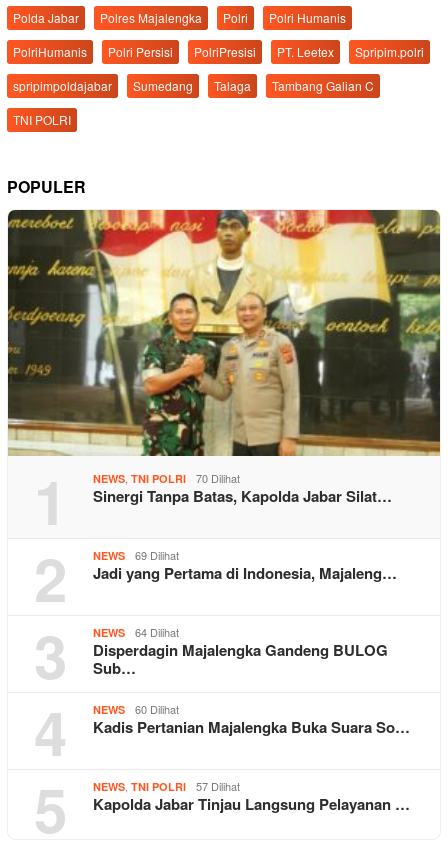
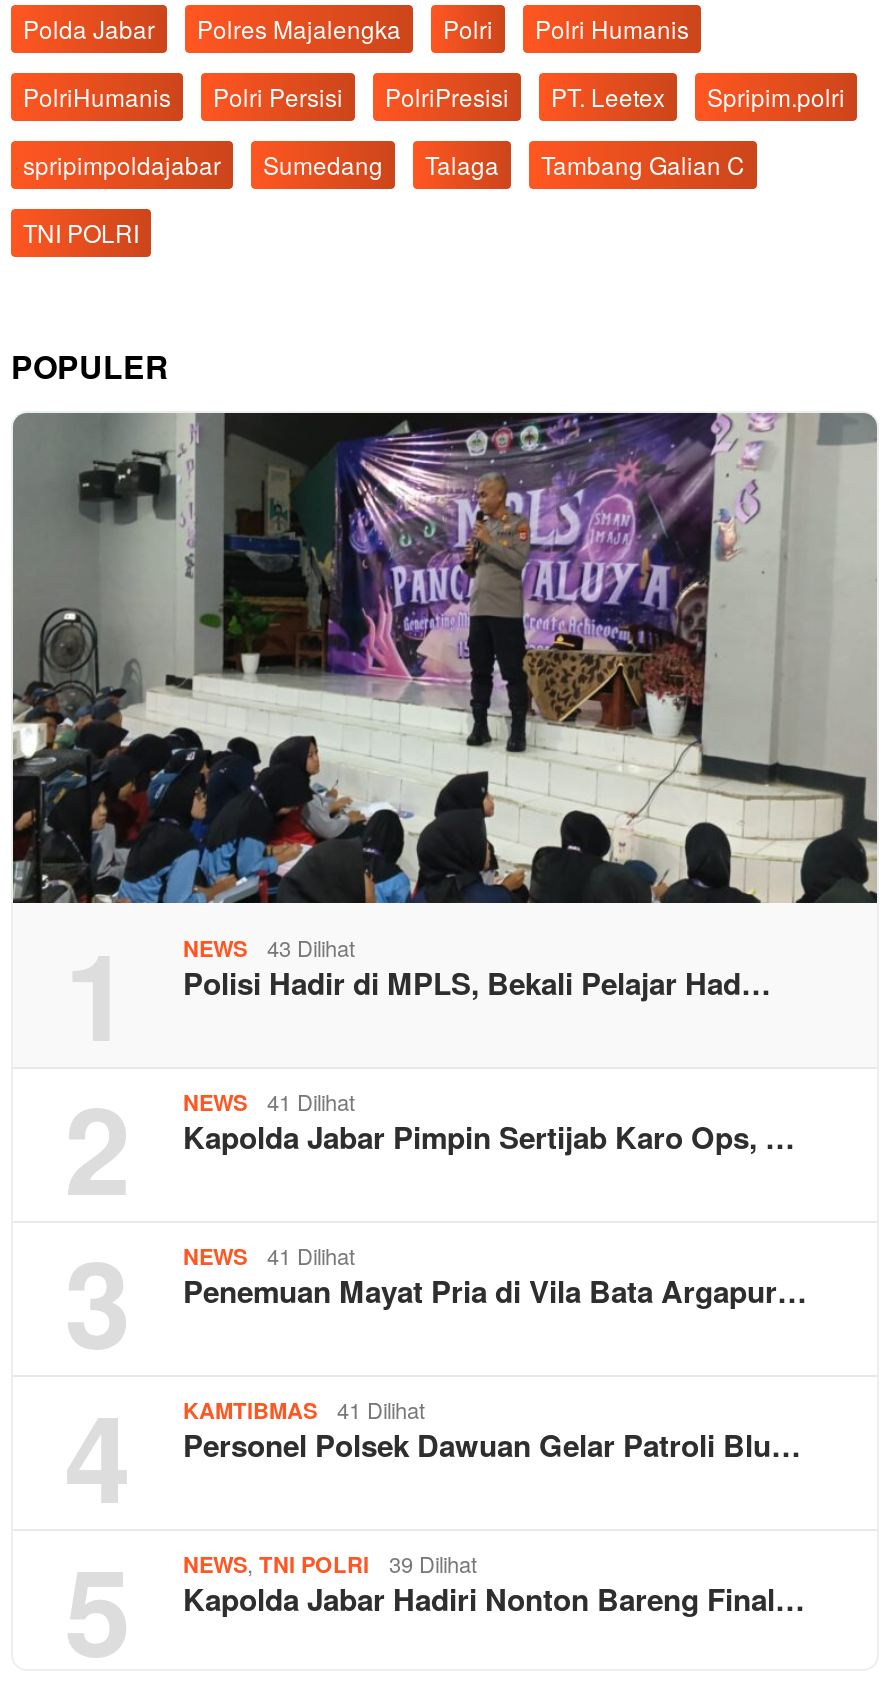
[7,209,440,507] [image] | NEWS, TNI POLRI | 70 Dilihat | Sinergi Tanpa Batas, Kapolda Jabar Silat… -> [11,411,879,1005] [image] | NEWS | 43 Dilihat | Polisi Hadir di MPLS, Bekali Pelajar Had…
[93,547,397,584] 69 Dilihat | Jadi yang Pertama di Indonesia, Majaleng… -> [183,1085,795,1159] 41 Dilihat | Kapolda Jabar Pimpin Sertijab Karo Ops, …
[93,624,388,679] 64 Dilihat | Disperdagin Majalengka Gandeng BULOG | Sub… -> [183,1239,807,1313] 41 Dilihat | Penemuan Mayat Pria di Vila Bata Argapur…
[93,701,410,738] NEWS | 60 Dilihat | Kadis Pertanian Majalengka Buka Suara So… -> [183,1393,801,1467] KAMTIBMAS | 41 Dilihat | Personel Polsek Dawuan Gelar Patroli Blu…
[196,778,240,794] 57 Dilihat -> [389,1547,477,1579] 39 Dilihat
[93,793,410,815] Kapolda Jabar Tinjau Langsung Pelayanan … -> [183,1577,805,1621] Kapolda Jabar Hadiri Nonton Bareng Final…

